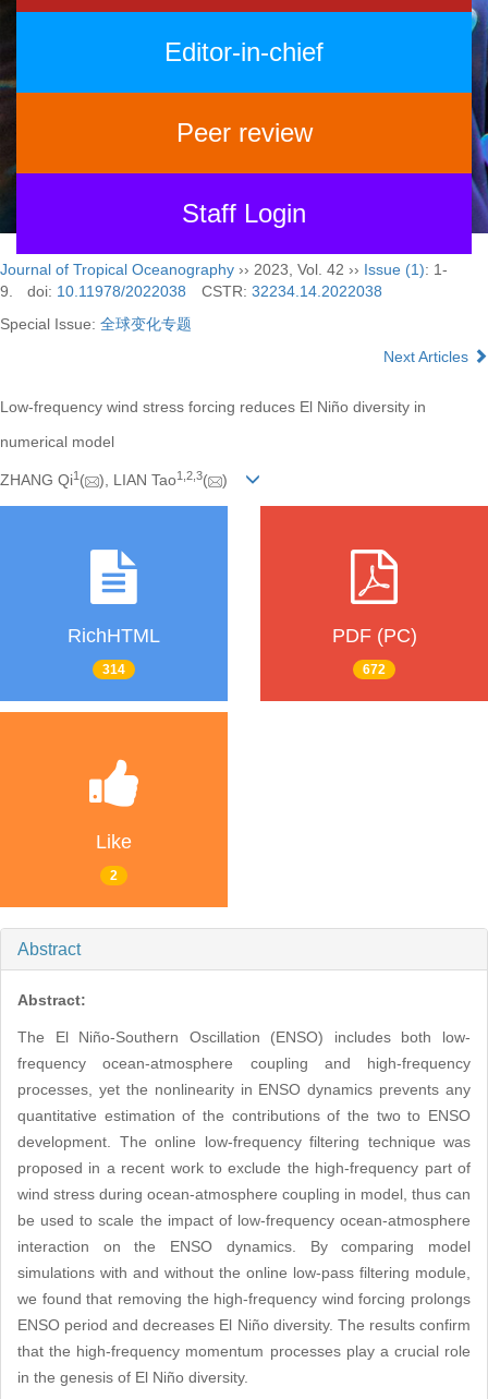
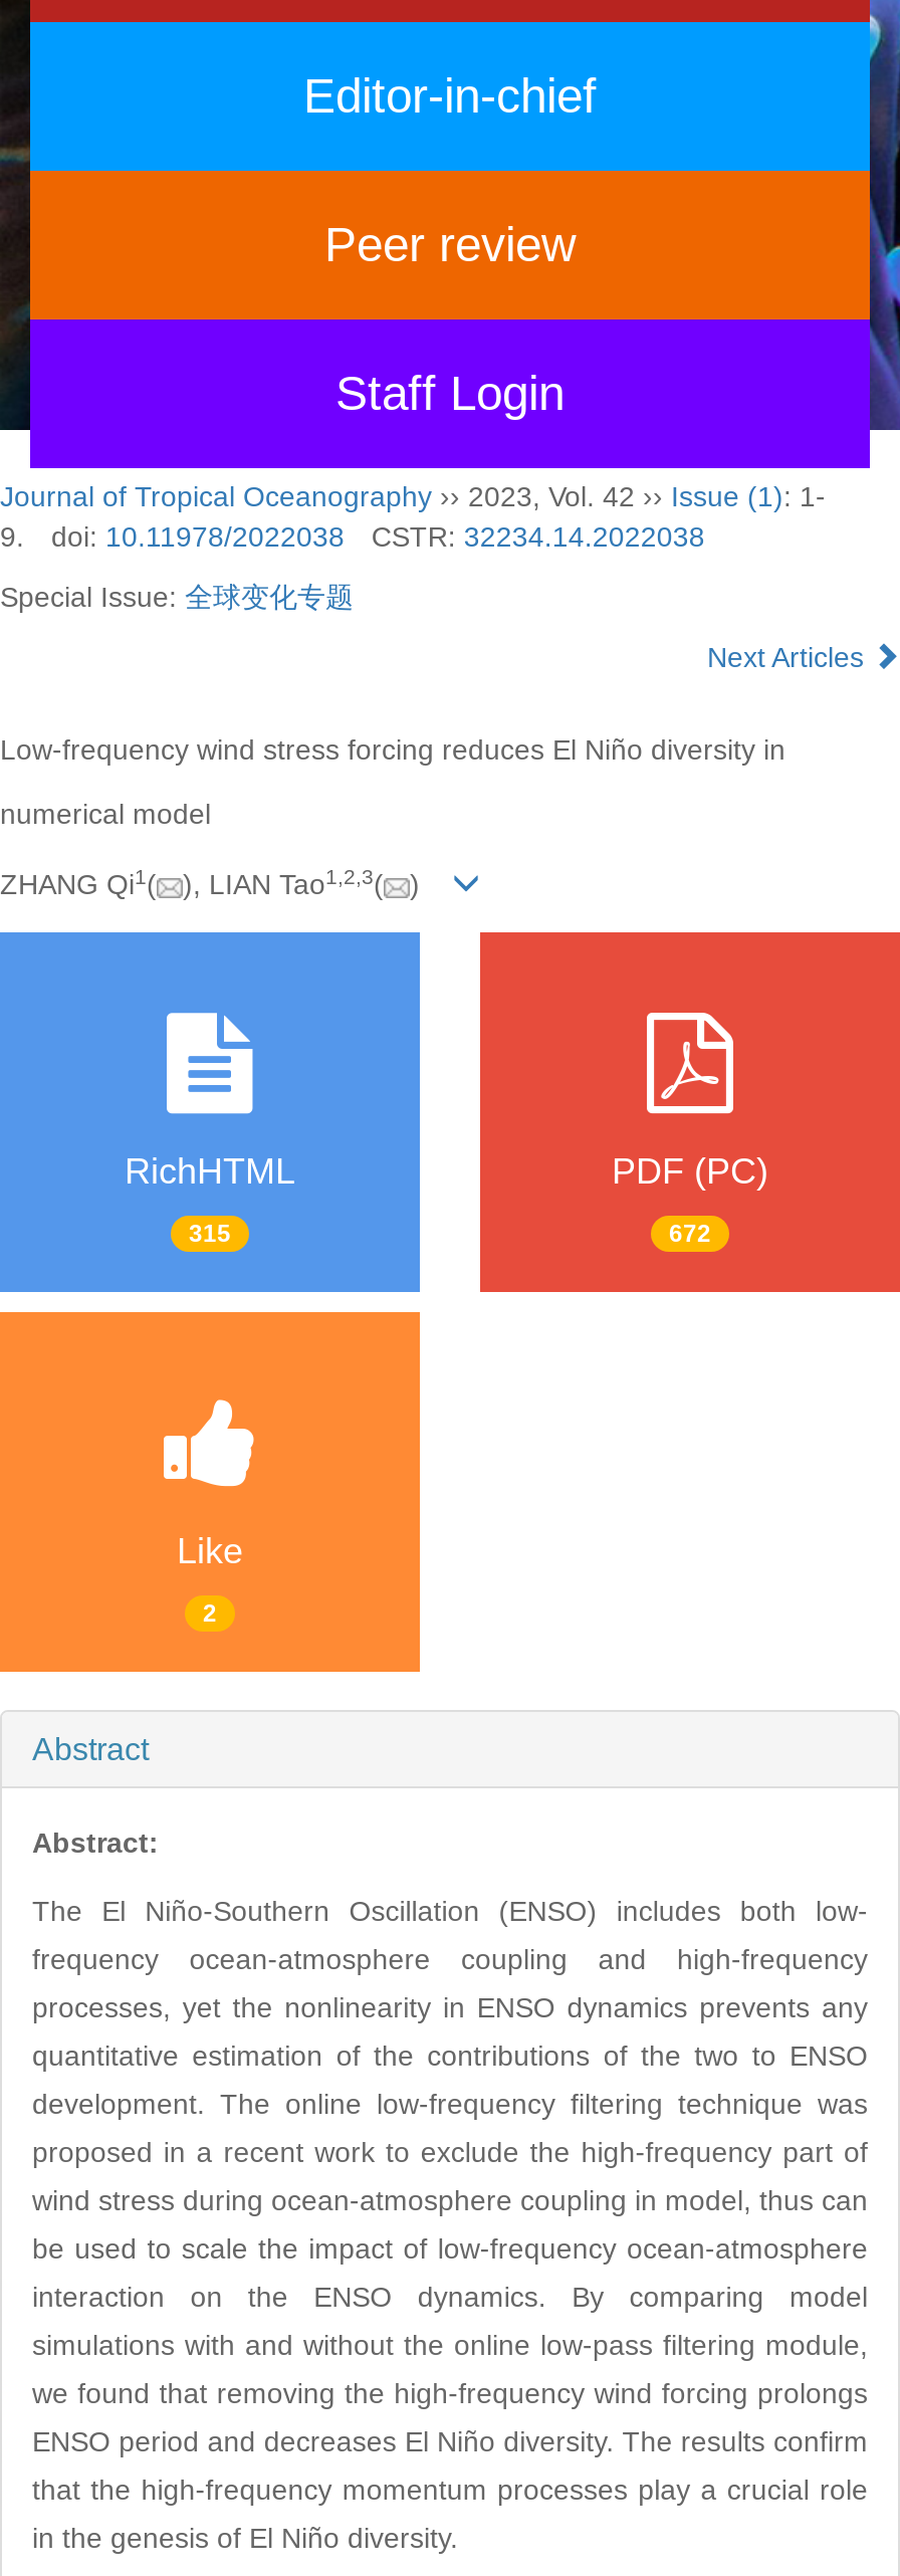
[102,662,125,677] 314 -> [189,1220,231,1248] 315

